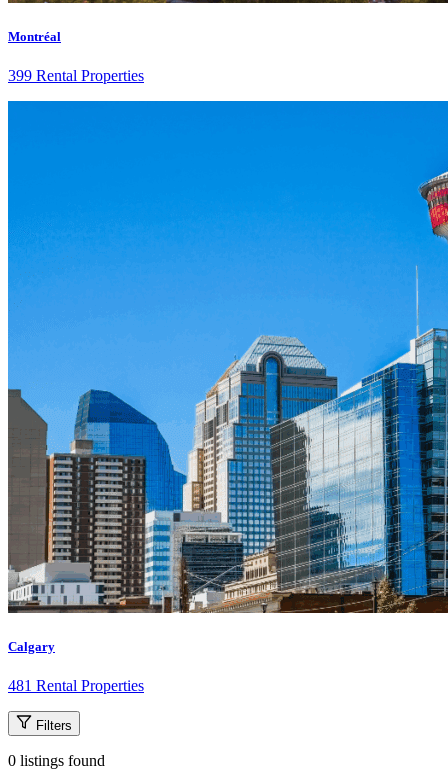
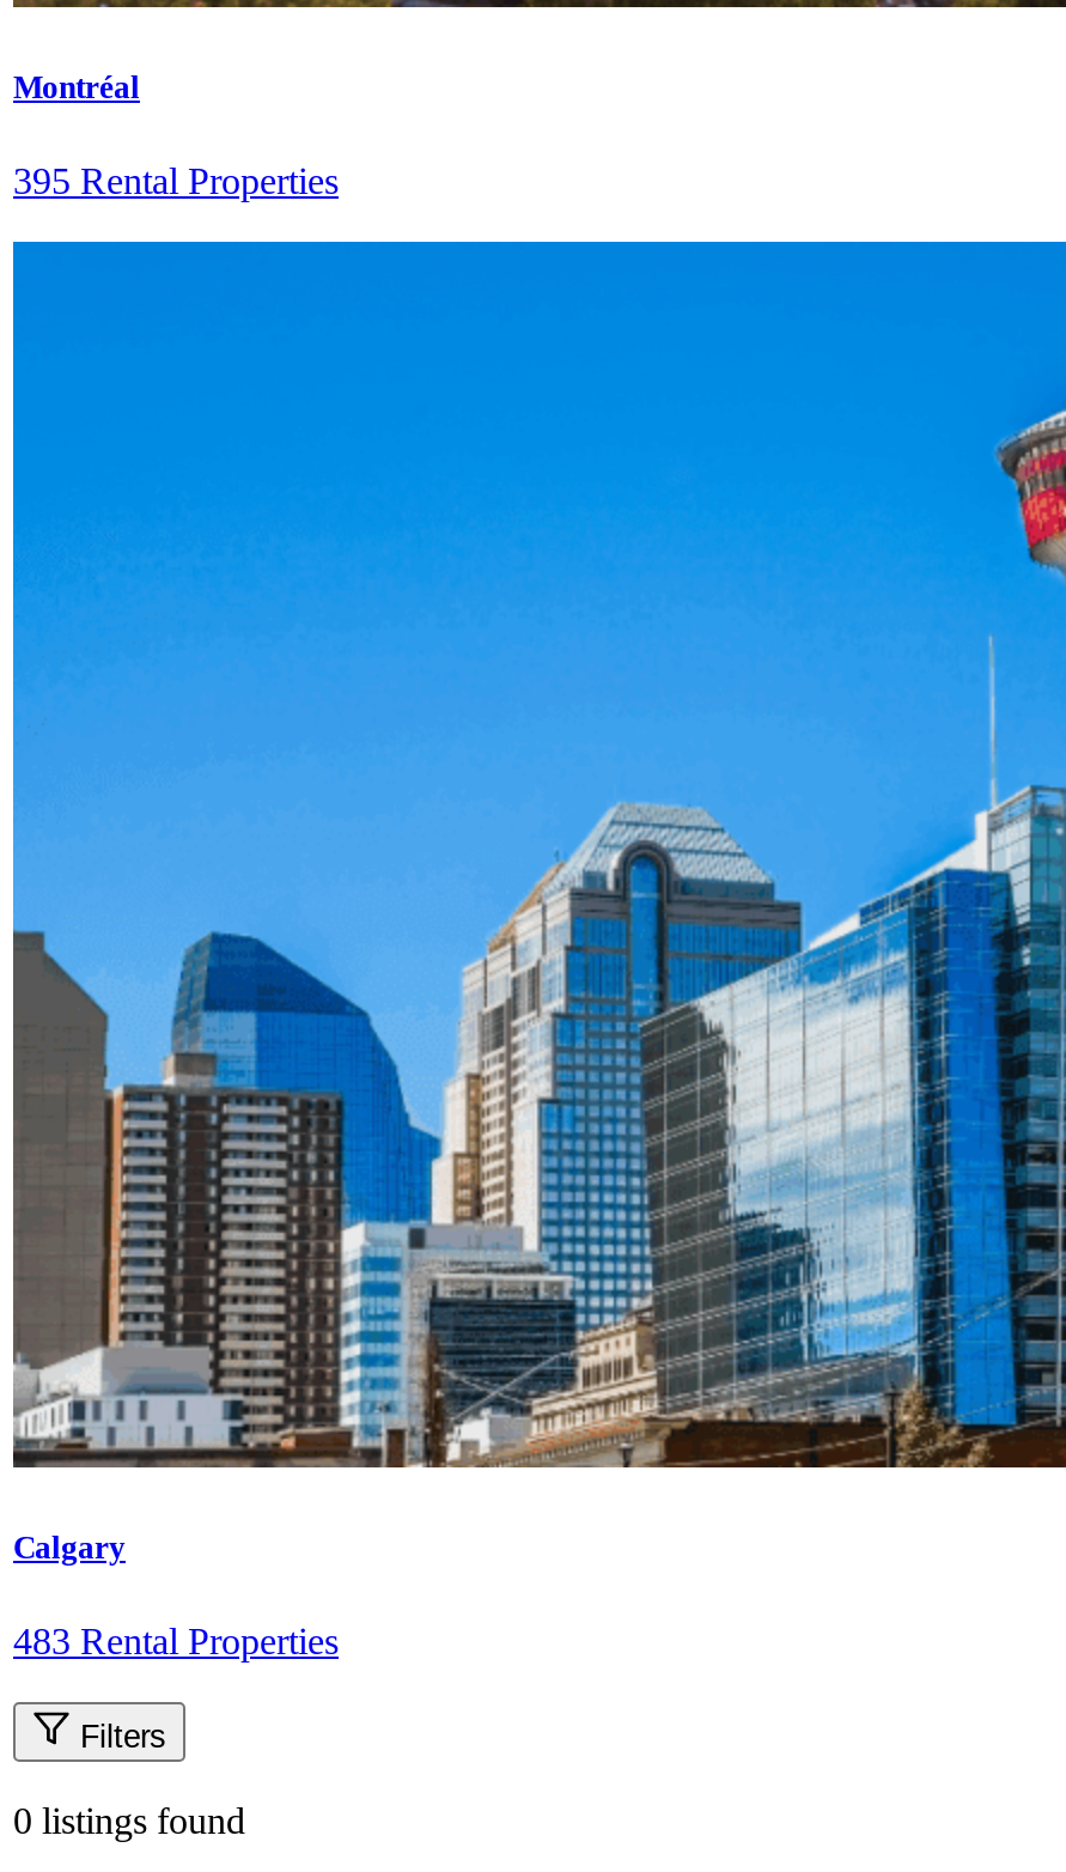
[8,67,144,84] 399 Rental Properties -> [13,160,339,201] 395 Rental Properties
[8,677,144,694] 481 Rental Properties -> [13,1621,339,1662] 483 Rental Properties

